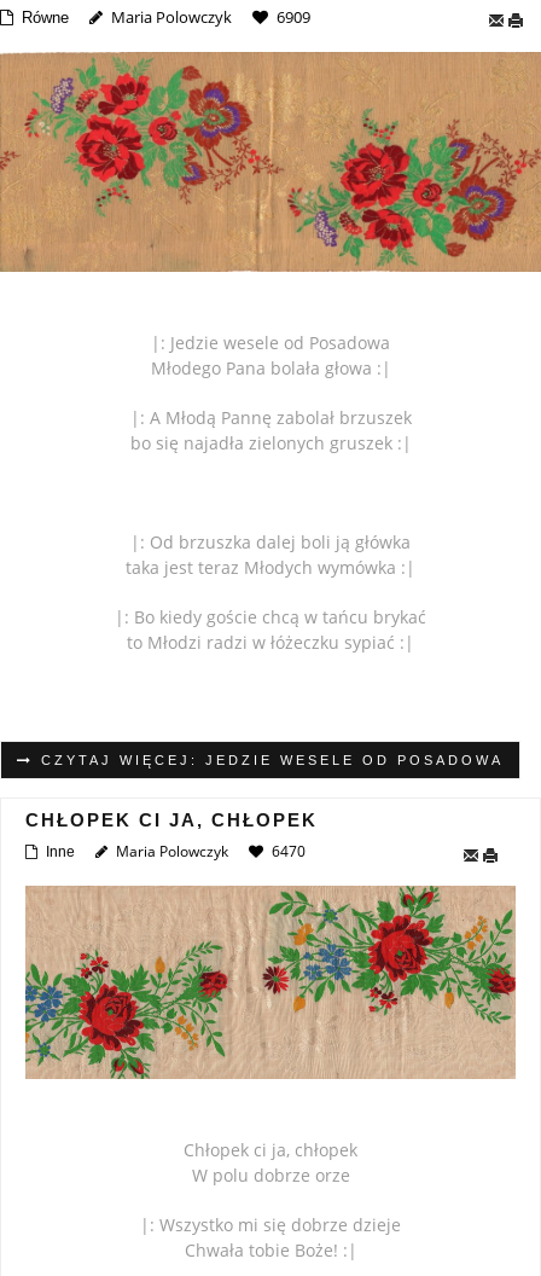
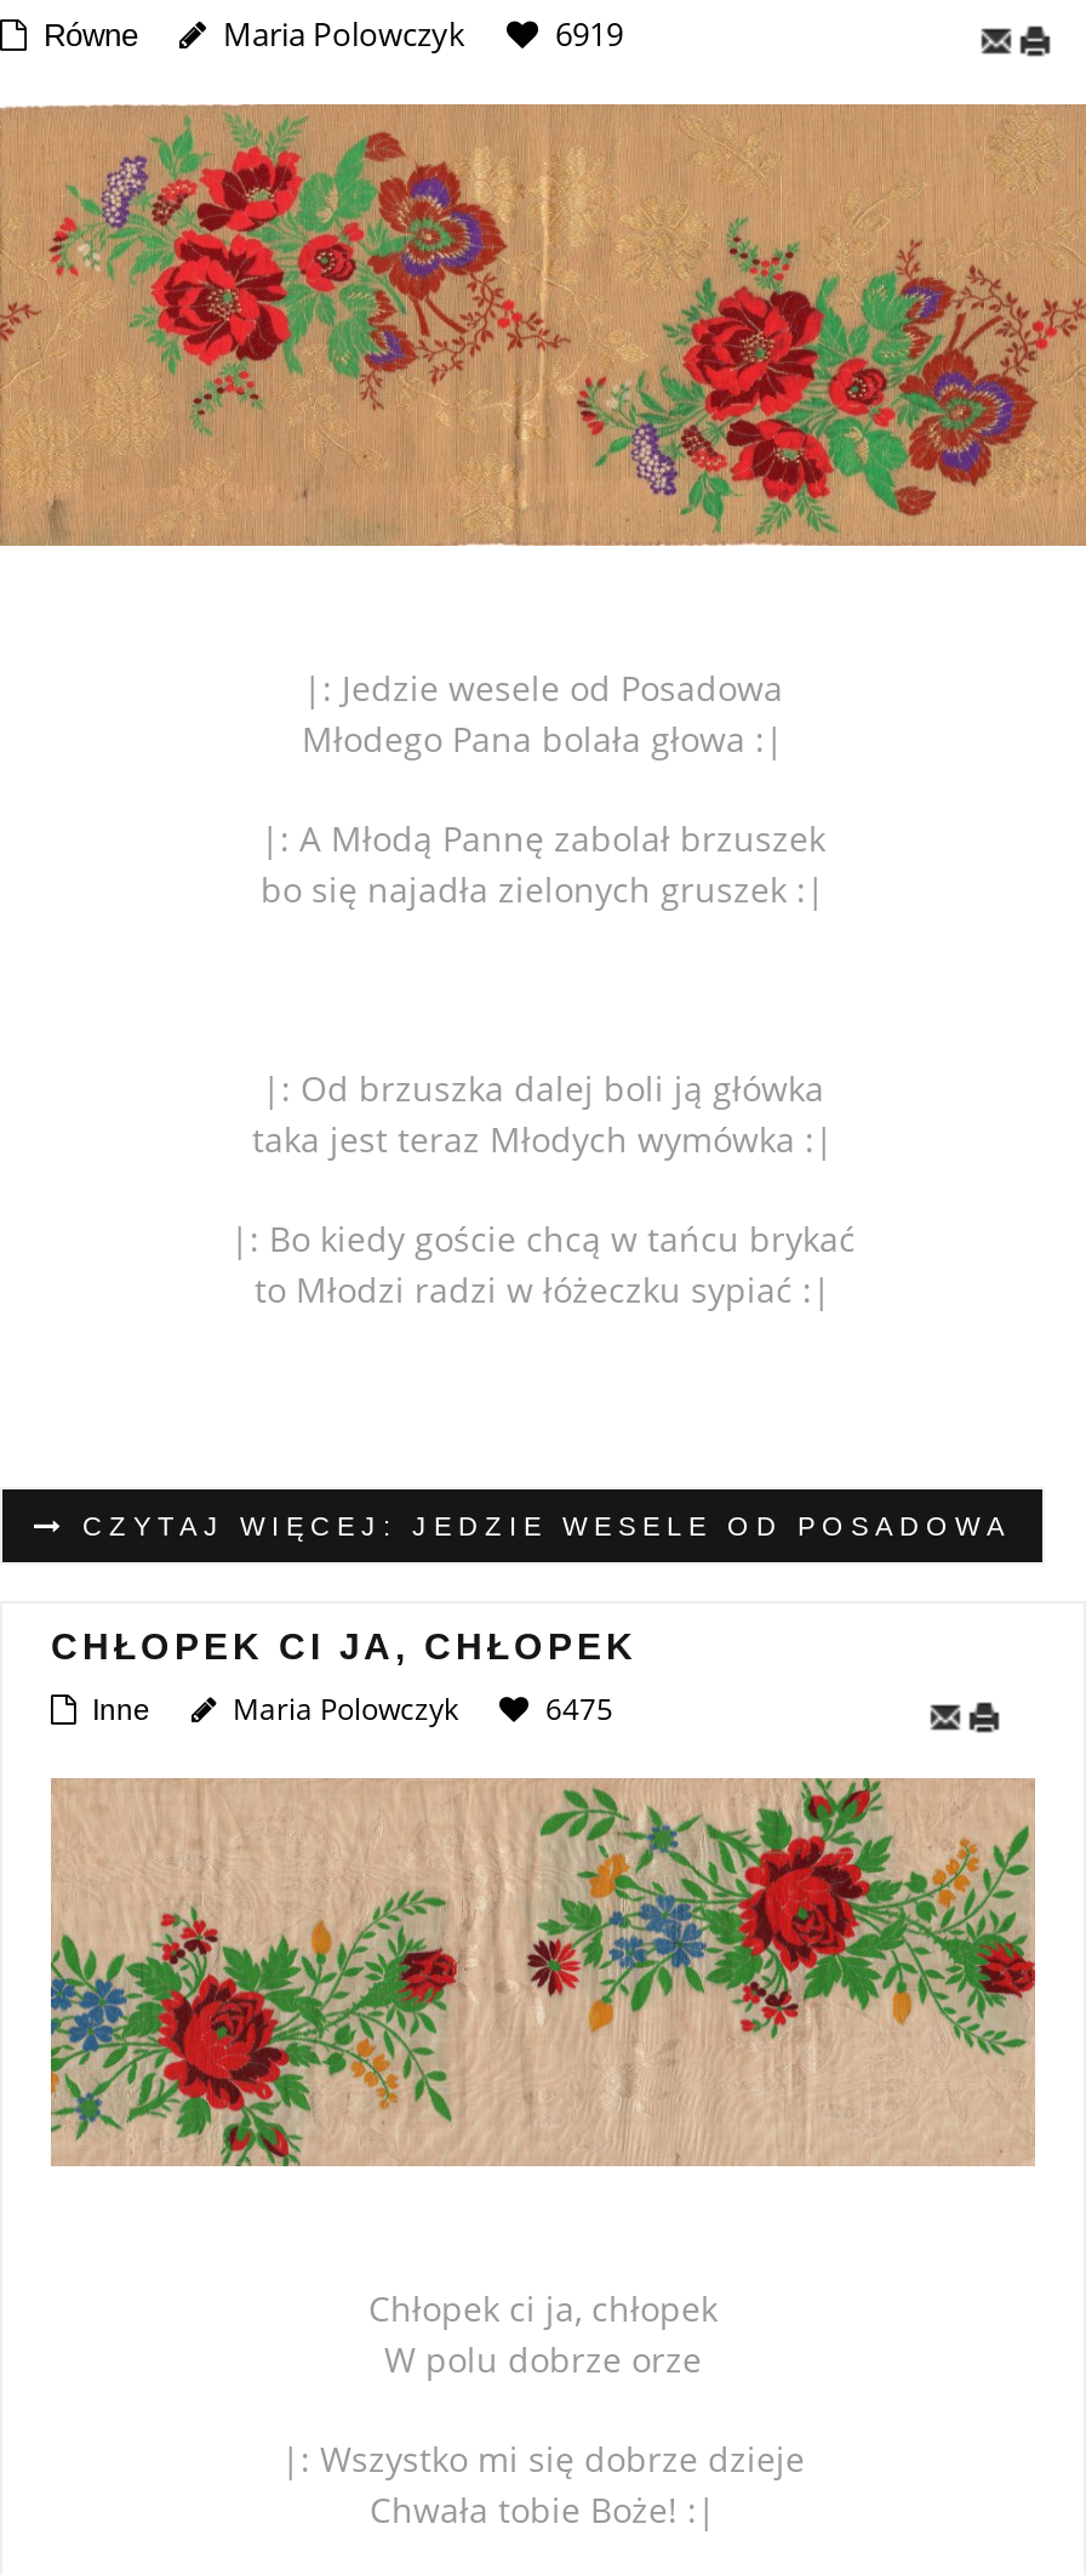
[277,6,310,27] 6909 -> [555,11,623,55] 6919
[272,841,306,862] 6470 -> [545,1689,613,1730] 6475

